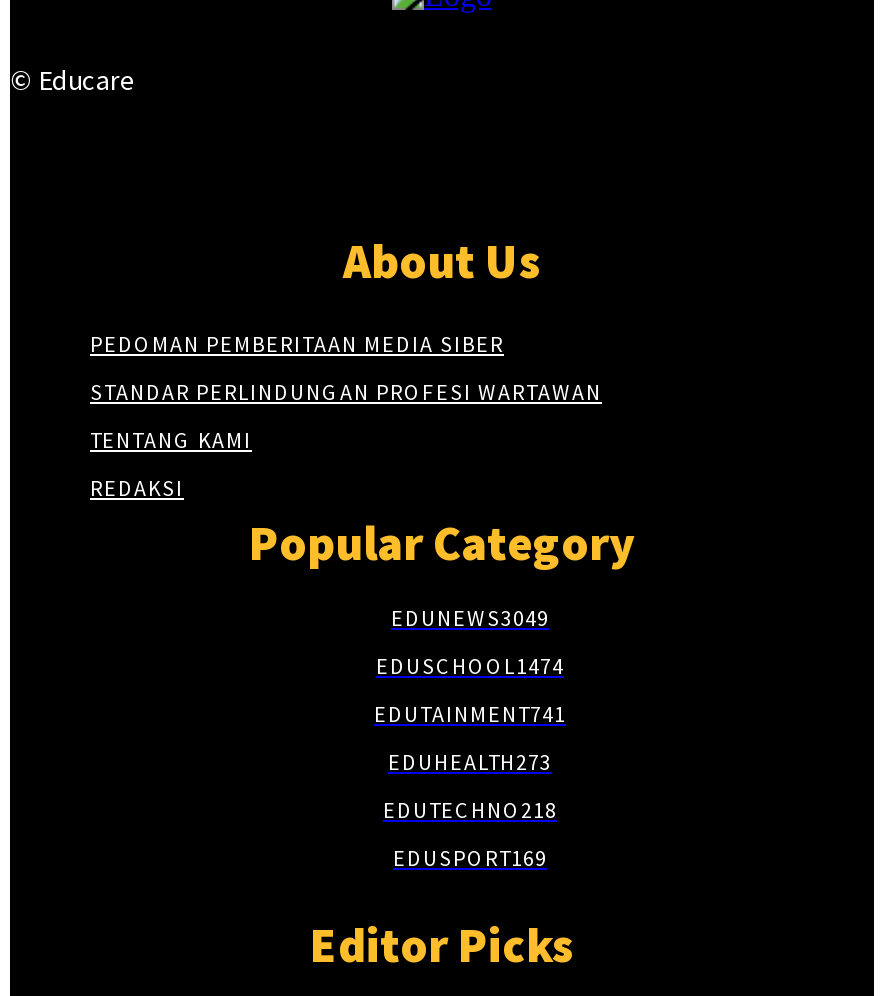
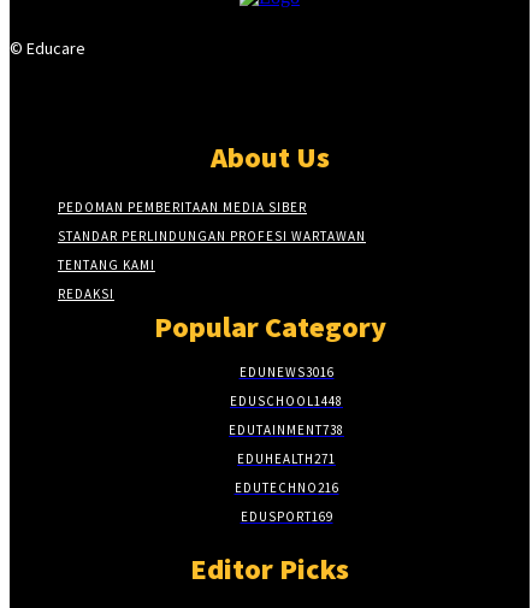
[391,604,549,632] EDUNEWS3049 -> [239,363,334,380] EDUNEWS3016
[376,652,564,680] EDUSCHOOL1474 -> [230,392,343,409] EDUSCHOOL1448
[374,700,566,728] EDUTAINMENT741 -> [229,421,344,438] EDUTAINMENT738
[388,748,552,776] EDUHEALTH 273 -> [237,450,336,467] EDUHEALTH 271
[383,796,557,824] EDUTECHNO 218 -> [234,479,339,496] EDUTECHNO 216

